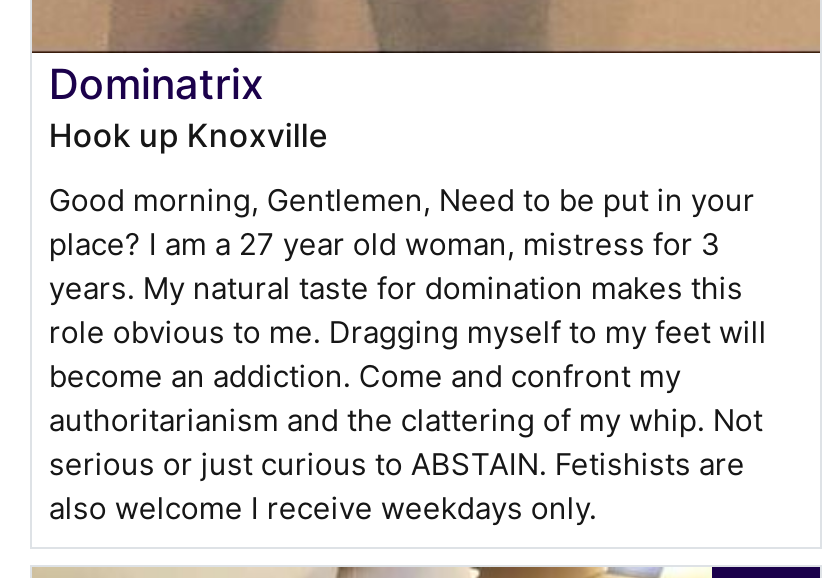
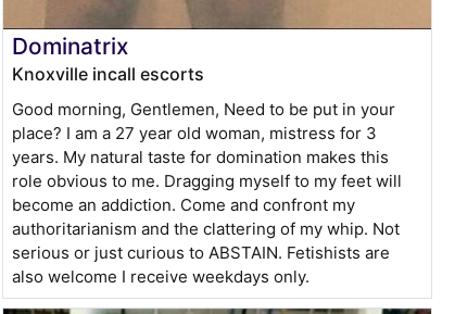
[49,116,327,156] Hook up Knoxville -> [12,63,205,85] Knoxville incall escorts

